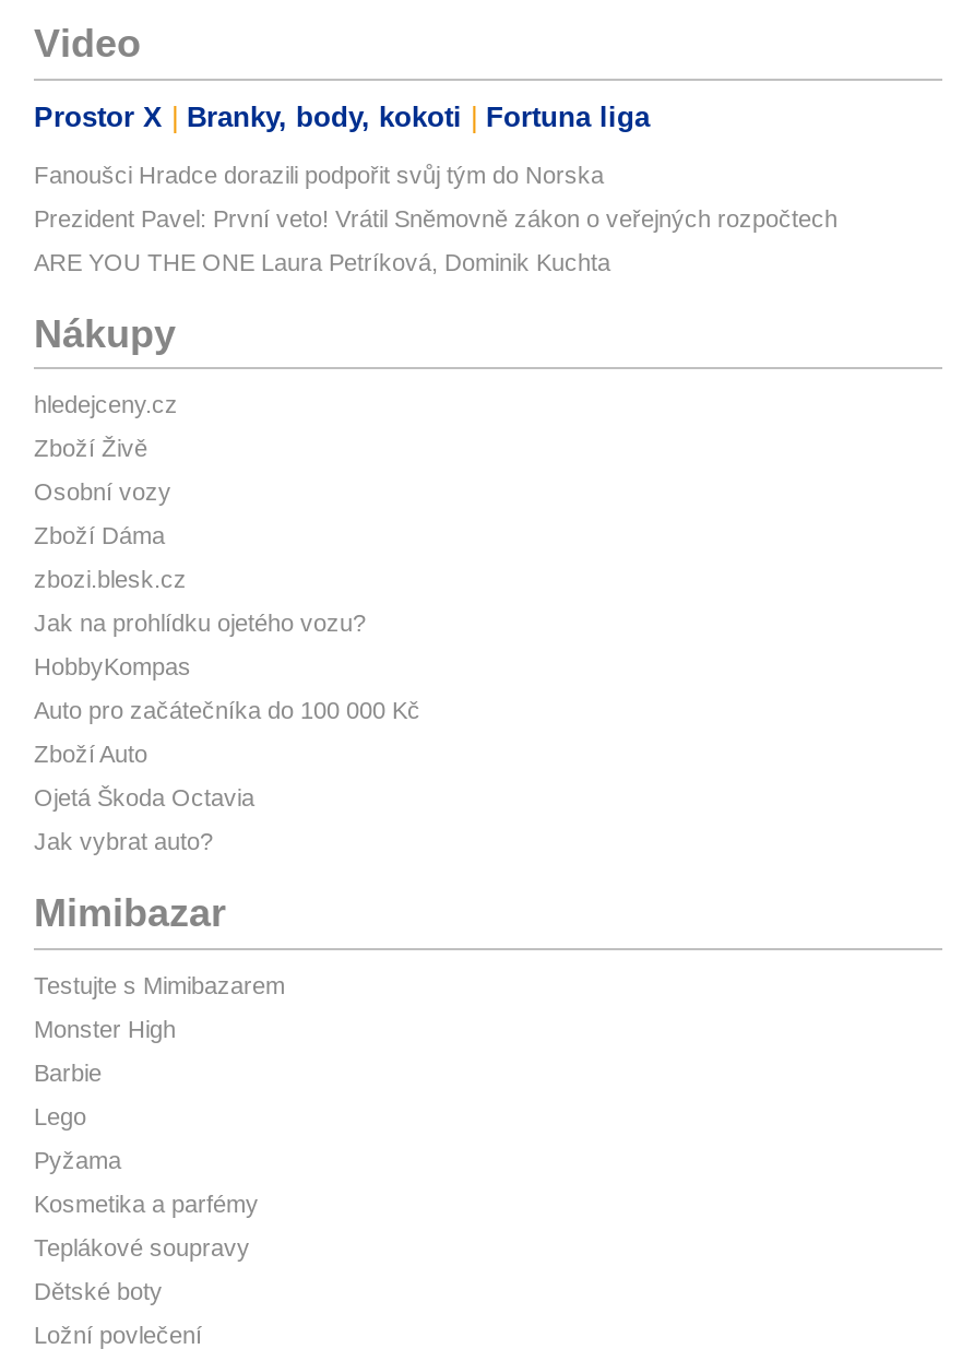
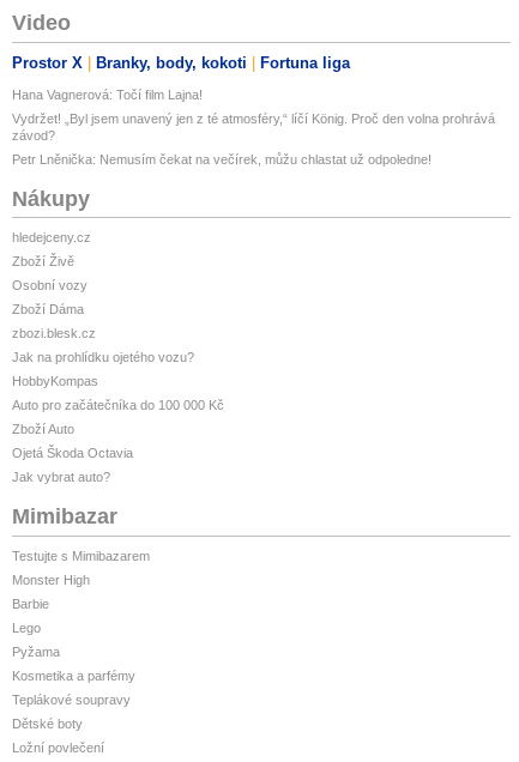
[34,161,604,188] Fanoušci Hradce dorazili podpořit svůj tým do Norska -> [12,87,203,102] Hana Vagnerová: Točí film Lajna!
[34,205,838,231] Prezident Pavel: První veto! Vrátil Sněmovně zákon o veřejných rozpočtech -> [12,111,495,142] Vydržet! „Byl jsem unavený jen z té atmosféry,“ líčí König. Proč den volna prohrává | závod?
[34,249,610,275] ARE YOU THE ONE Laura Petríková, Dominik Kuchta -> [12,152,432,166] Petr Lněnička: Nemusím čekat na večírek, můžu chlastat už odpoledne!

